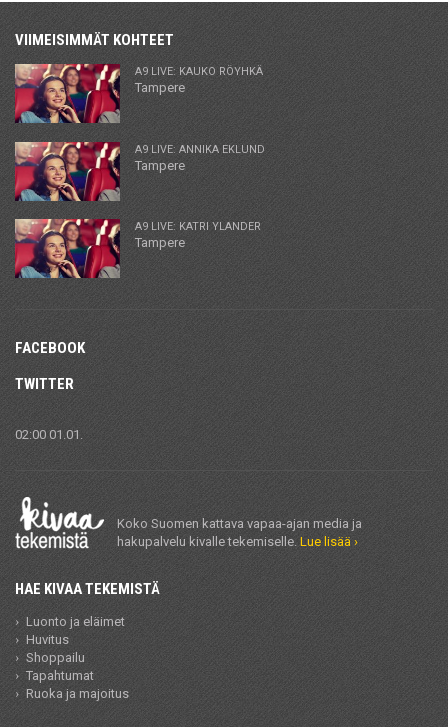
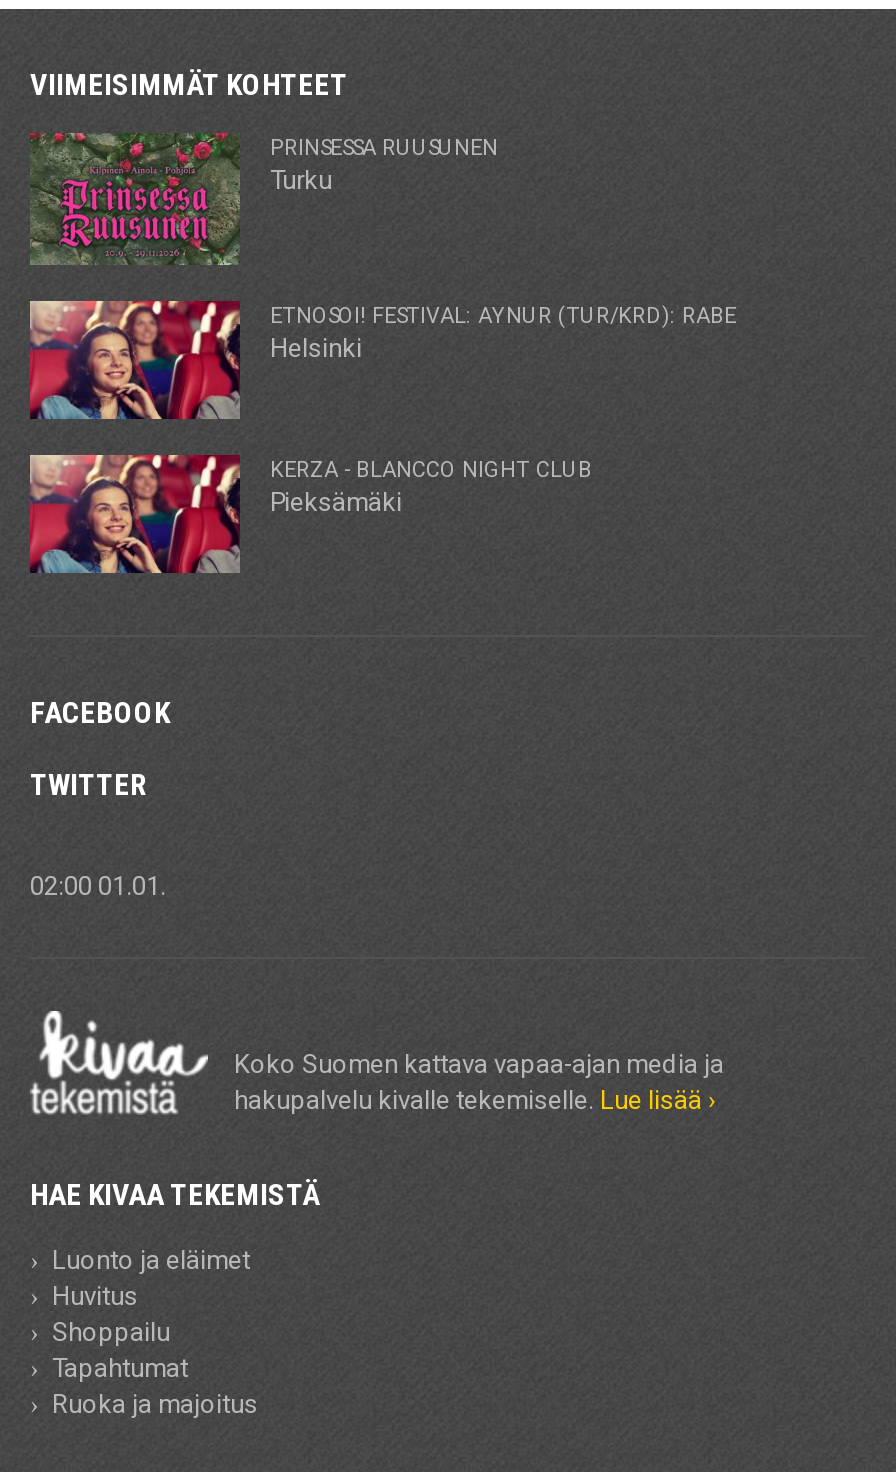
[14,63,263,124] [image] | A9 LIVE: KAUKO RÖYHKÄ | Tampere -> [30,133,498,265] [image] | PRINSESSA RUUSUNEN | Turku
[135,143,265,173] A9 LIVE: ANNIKA EKLUND | Tampere -> [270,303,736,363] ETNOSOI! FESTIVAL: AYNUR (TUR/KRD): RABE | Helsinki
[135,220,261,250] A9 LIVE: KATRI YLANDER | Tampere -> [270,457,592,517] KERZA - BLANCCO NIGHT CLUB | Pieksämäki

